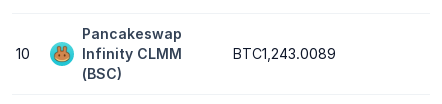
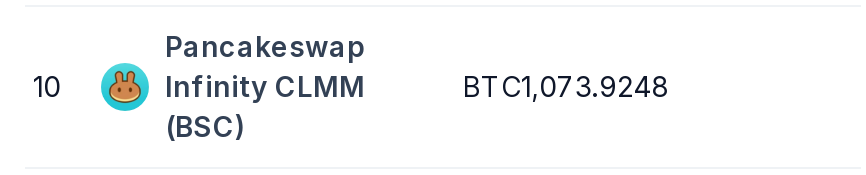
[233,45,336,62] BTC1,243.0089 -> [463,69,669,103] BTC1,073.9248

